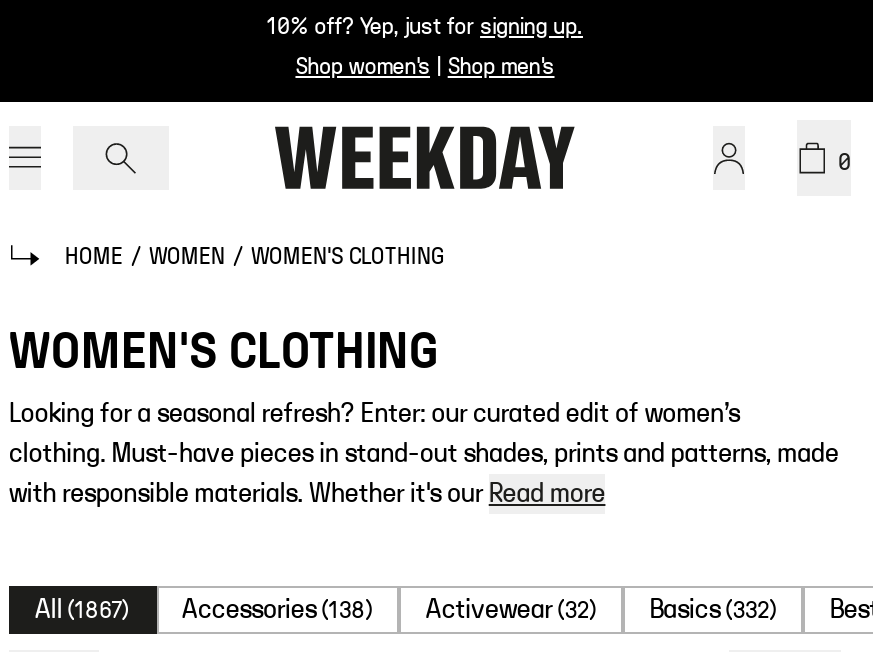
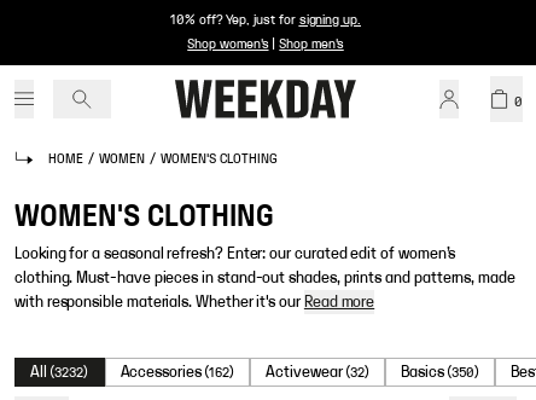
[35,596,130,624] All (1867) -> [30,364,89,381] All (3232)
[182,596,374,624] Accessories (138) -> [120,364,235,381] Accessories (162)
[649,596,778,624] Basics (332) -> [401,364,480,381] Basics (350)

